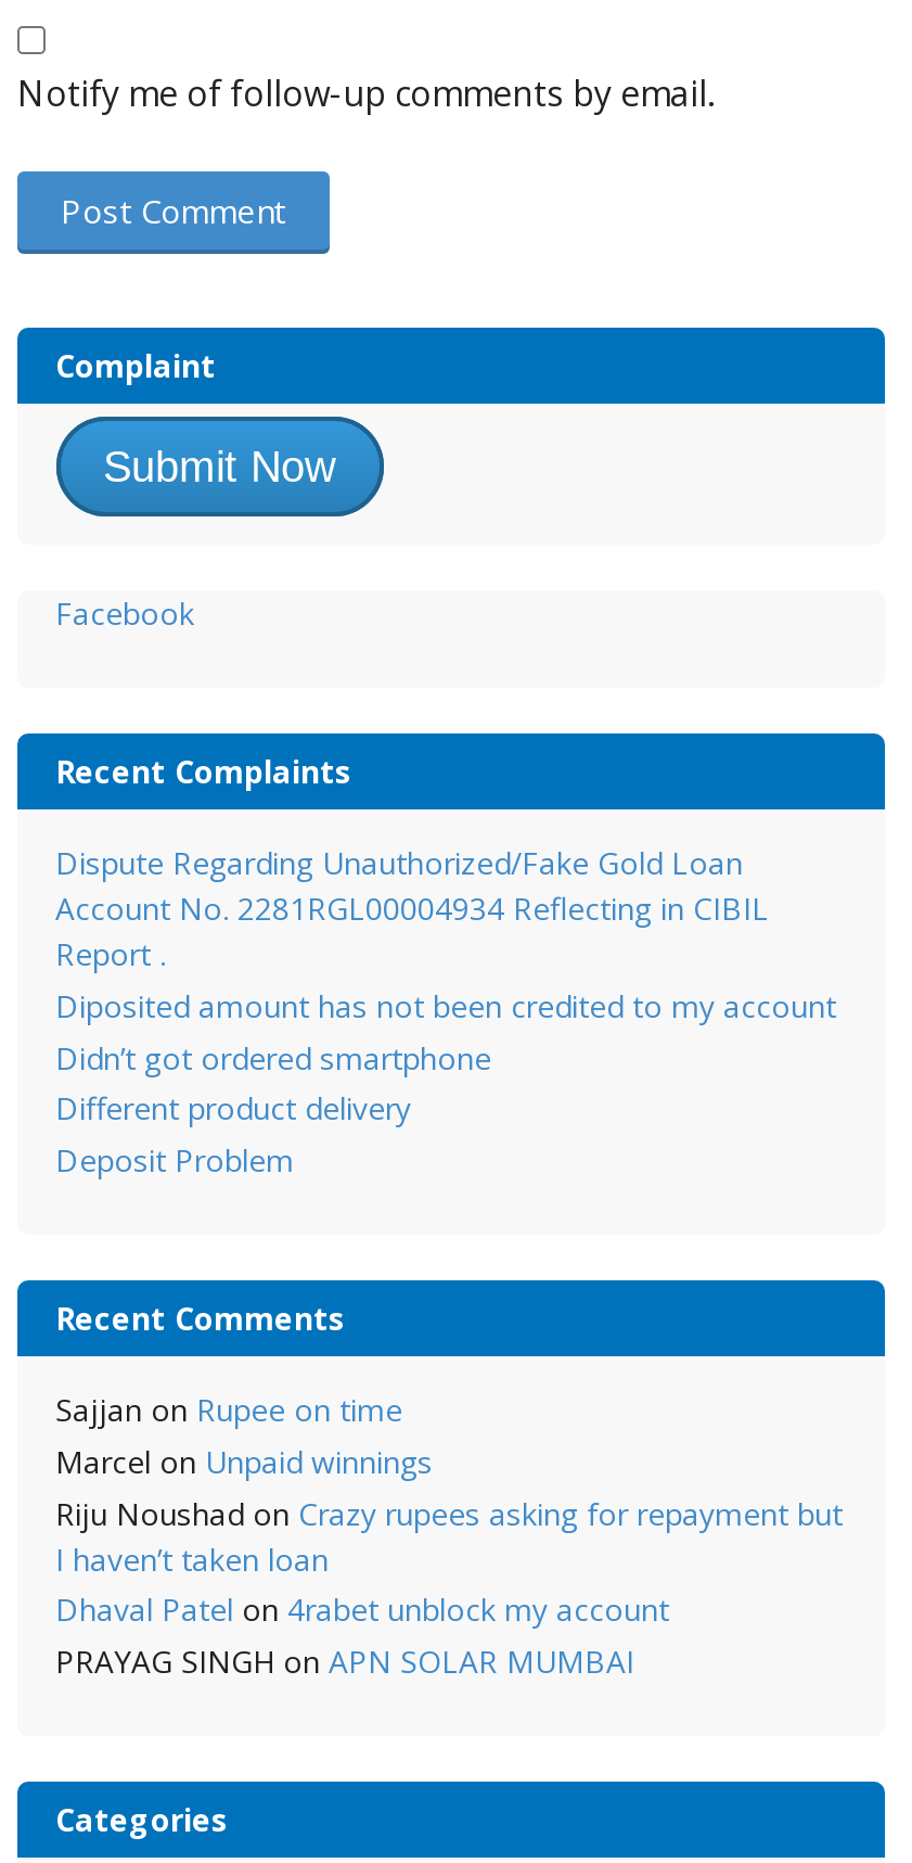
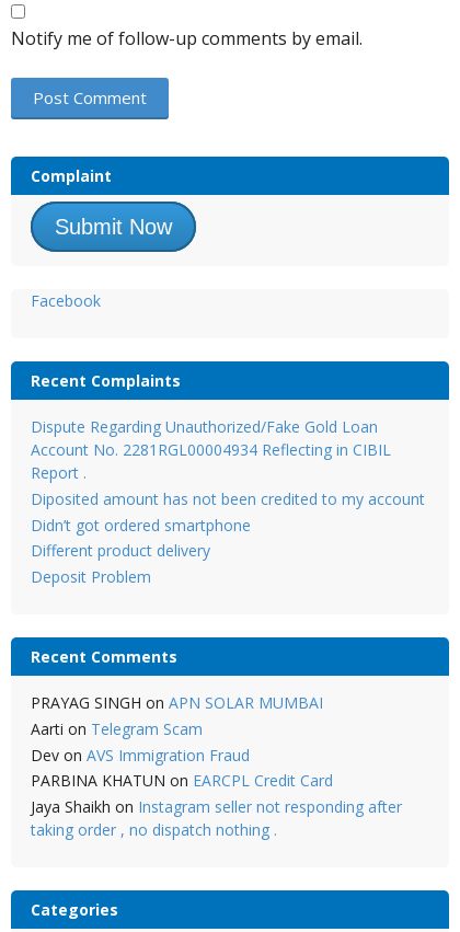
[55,1389,843,1630] Sajjan on Rupee on time | Marcel on Unpaid winnings | Riju Noushad on Crazy rupees asking for repayment but | I haven’t taken loan | Dhaval Patel on 4rabet unblock my account -> none
moved [55,1641,634,1682] -> [30,692,323,713]: PRAYAG SINGH on APN SOLAR MUMBAI
none -> [30,718,401,840] Aarti on Telegram Scam | Dev on AVS Immigration Fraud | PARBINA KHATUN on EARCPL Credit Card | Jaya Shaikh on Instagram seller not responding after | taking order , no dispatch nothing .

